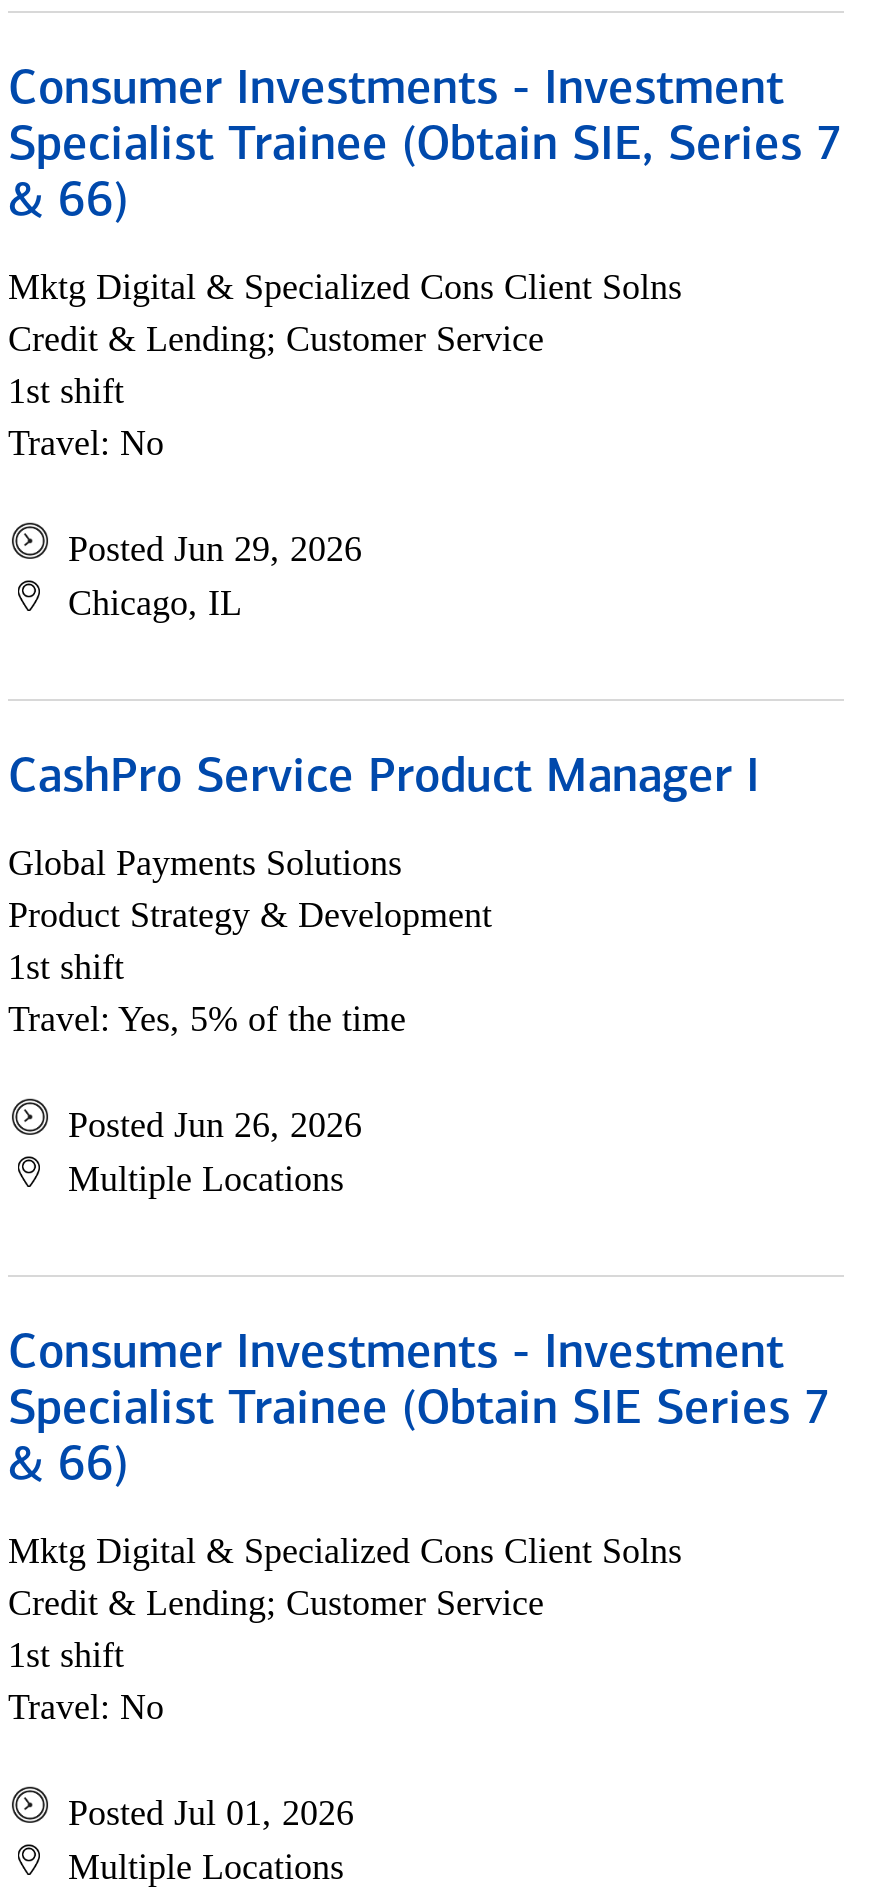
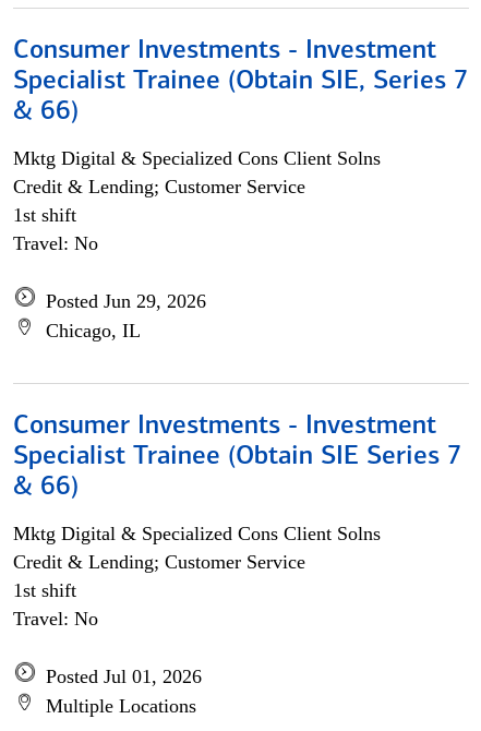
[8,755,760,1199] CashPro Service Product Manager I | Global Payments Solutions | Product Strategy & Development | 1st shift | Travel: Yes, 5% of the time | Posted Jun 26, 2026 | Multiple Locations -> none

